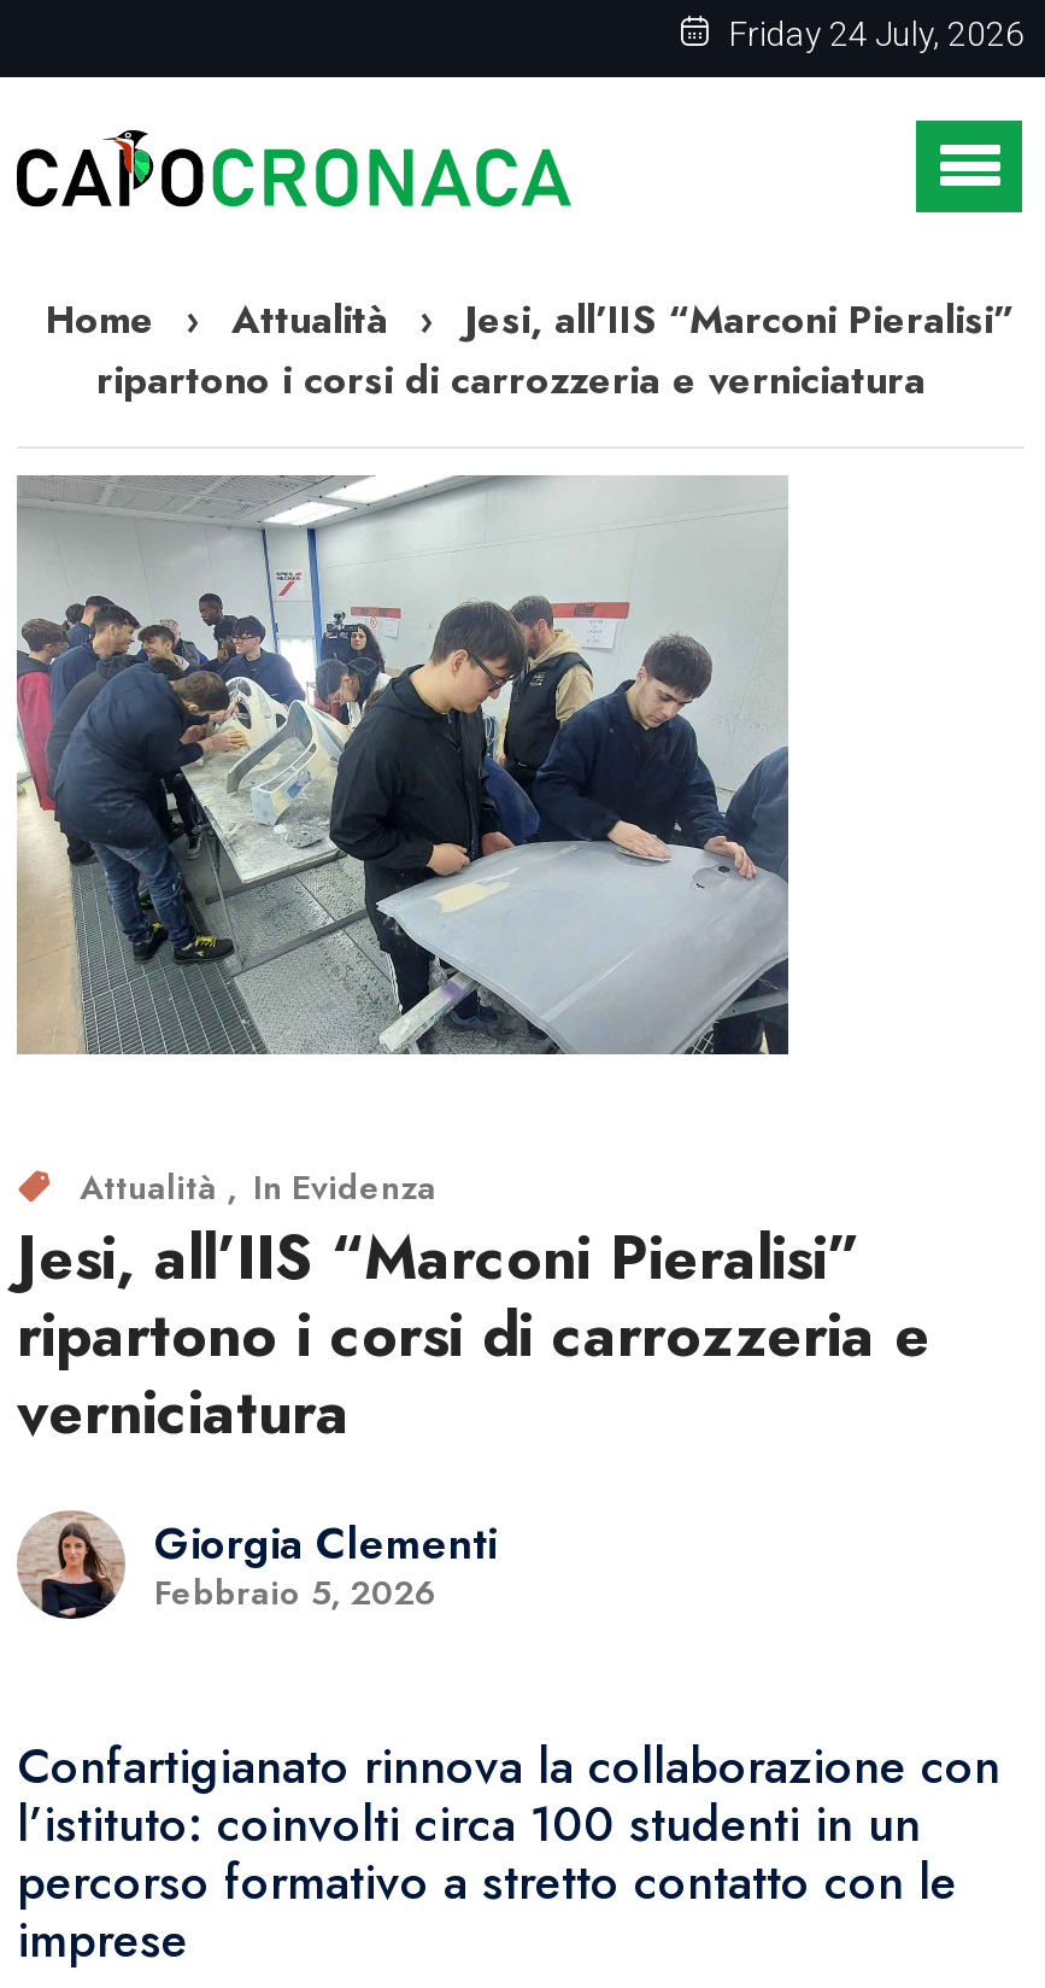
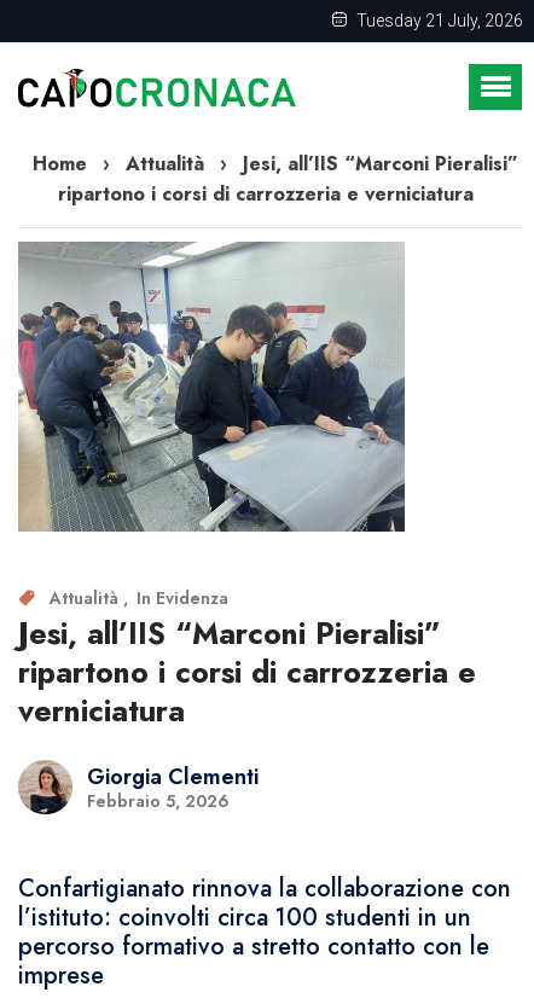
[728,14,1025,53] Friday 24 July, 2026 -> [356,11,523,30] Tuesday 21 July, 2026

